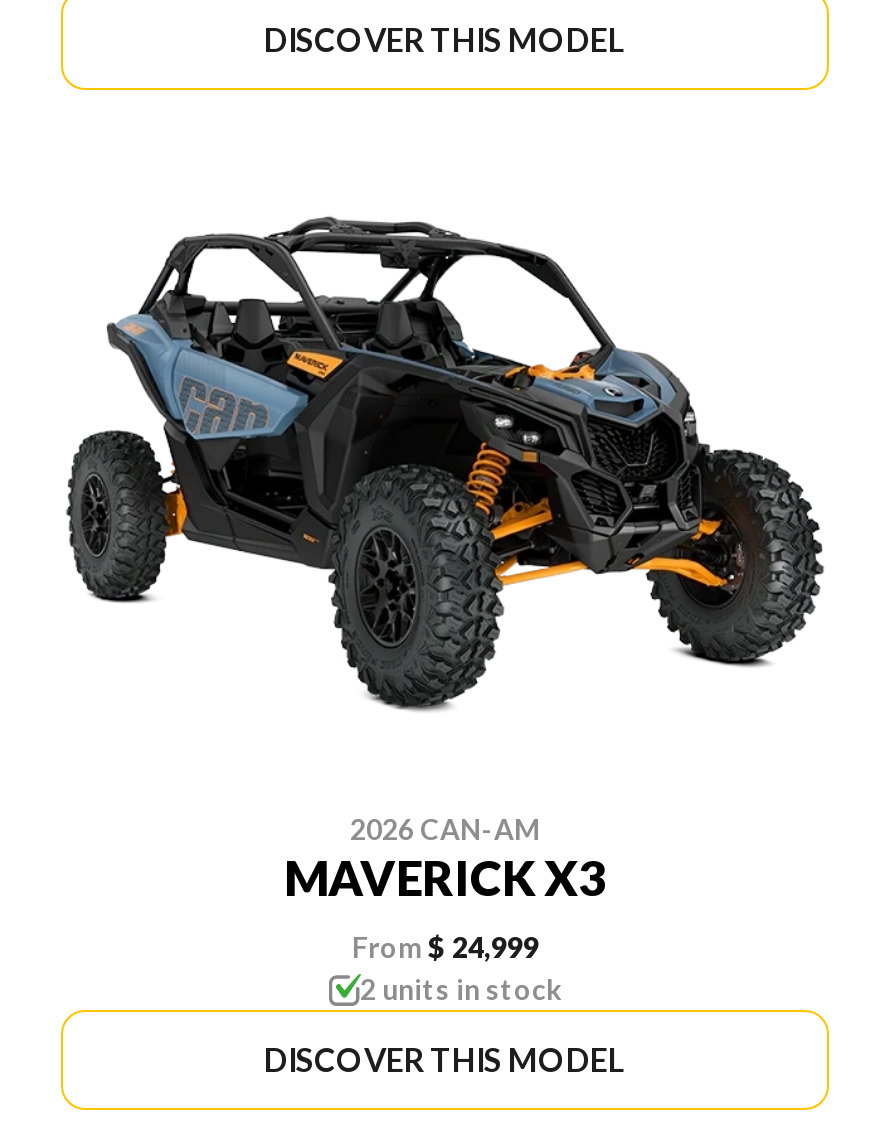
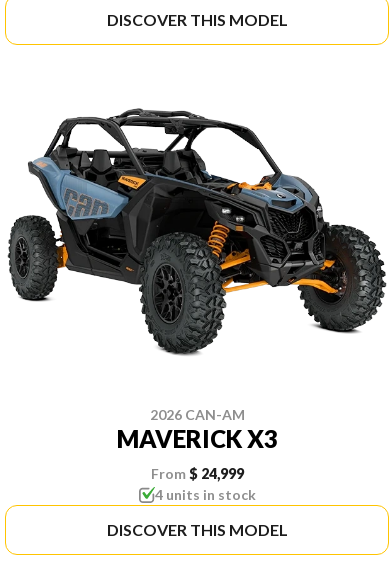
[360,971,562,1005] 2 units in stock -> [154,486,255,503] 4 units in stock

